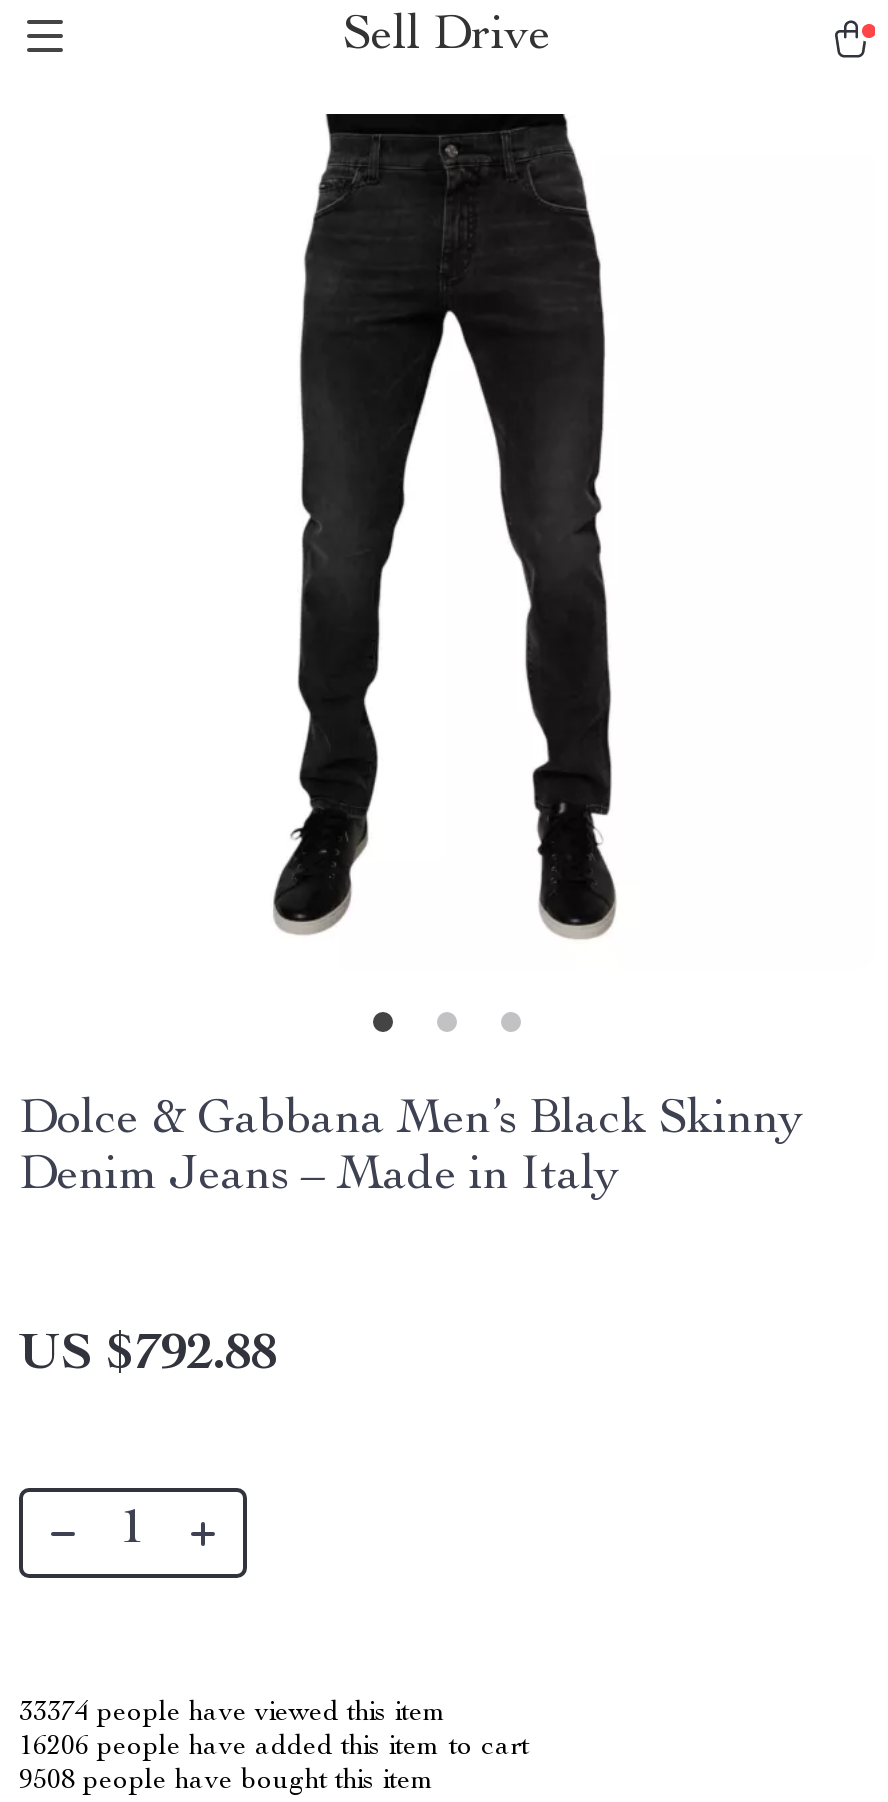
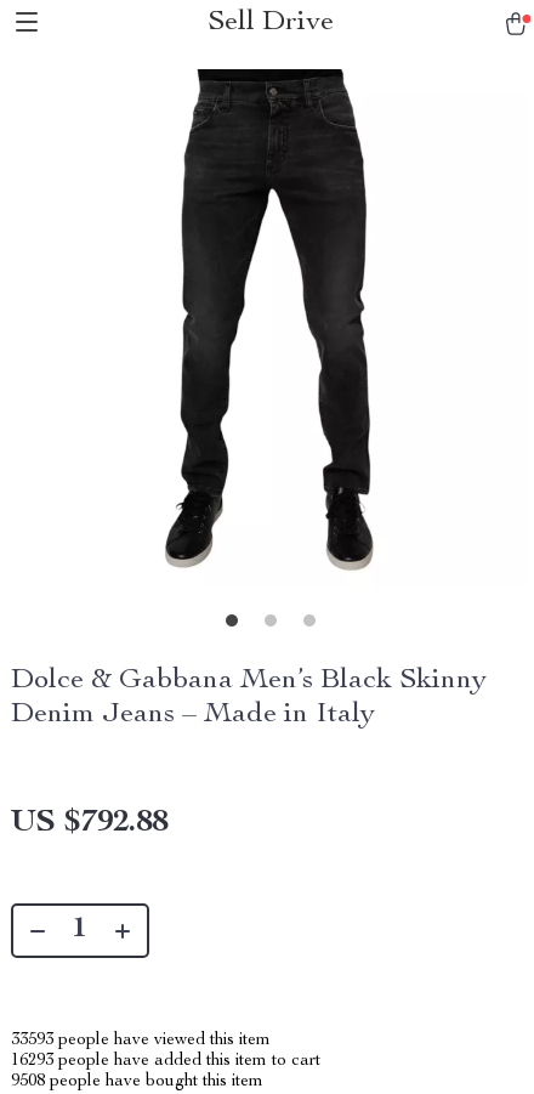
[19,1700,447,1728] 33374 people have viewed this item -> [11,1032,271,1049] 33593 people have viewed this item
[19,1734,529,1762] 16206 people have added this item to cart -> [11,1053,320,1070] 16293 people have added this item to cart

